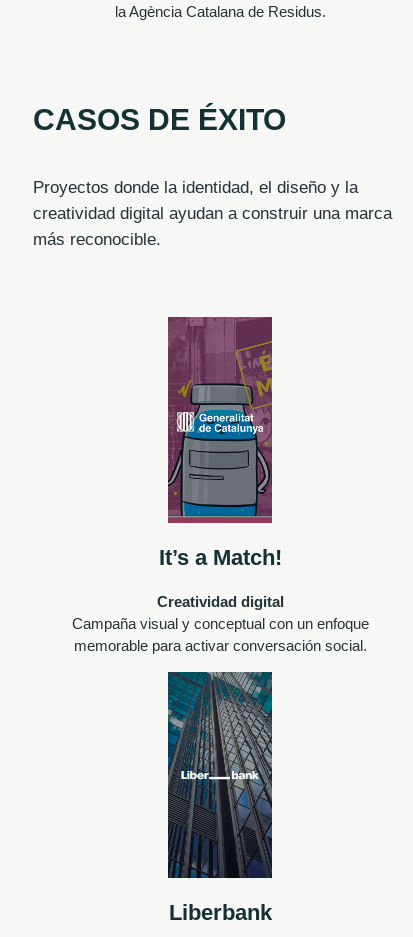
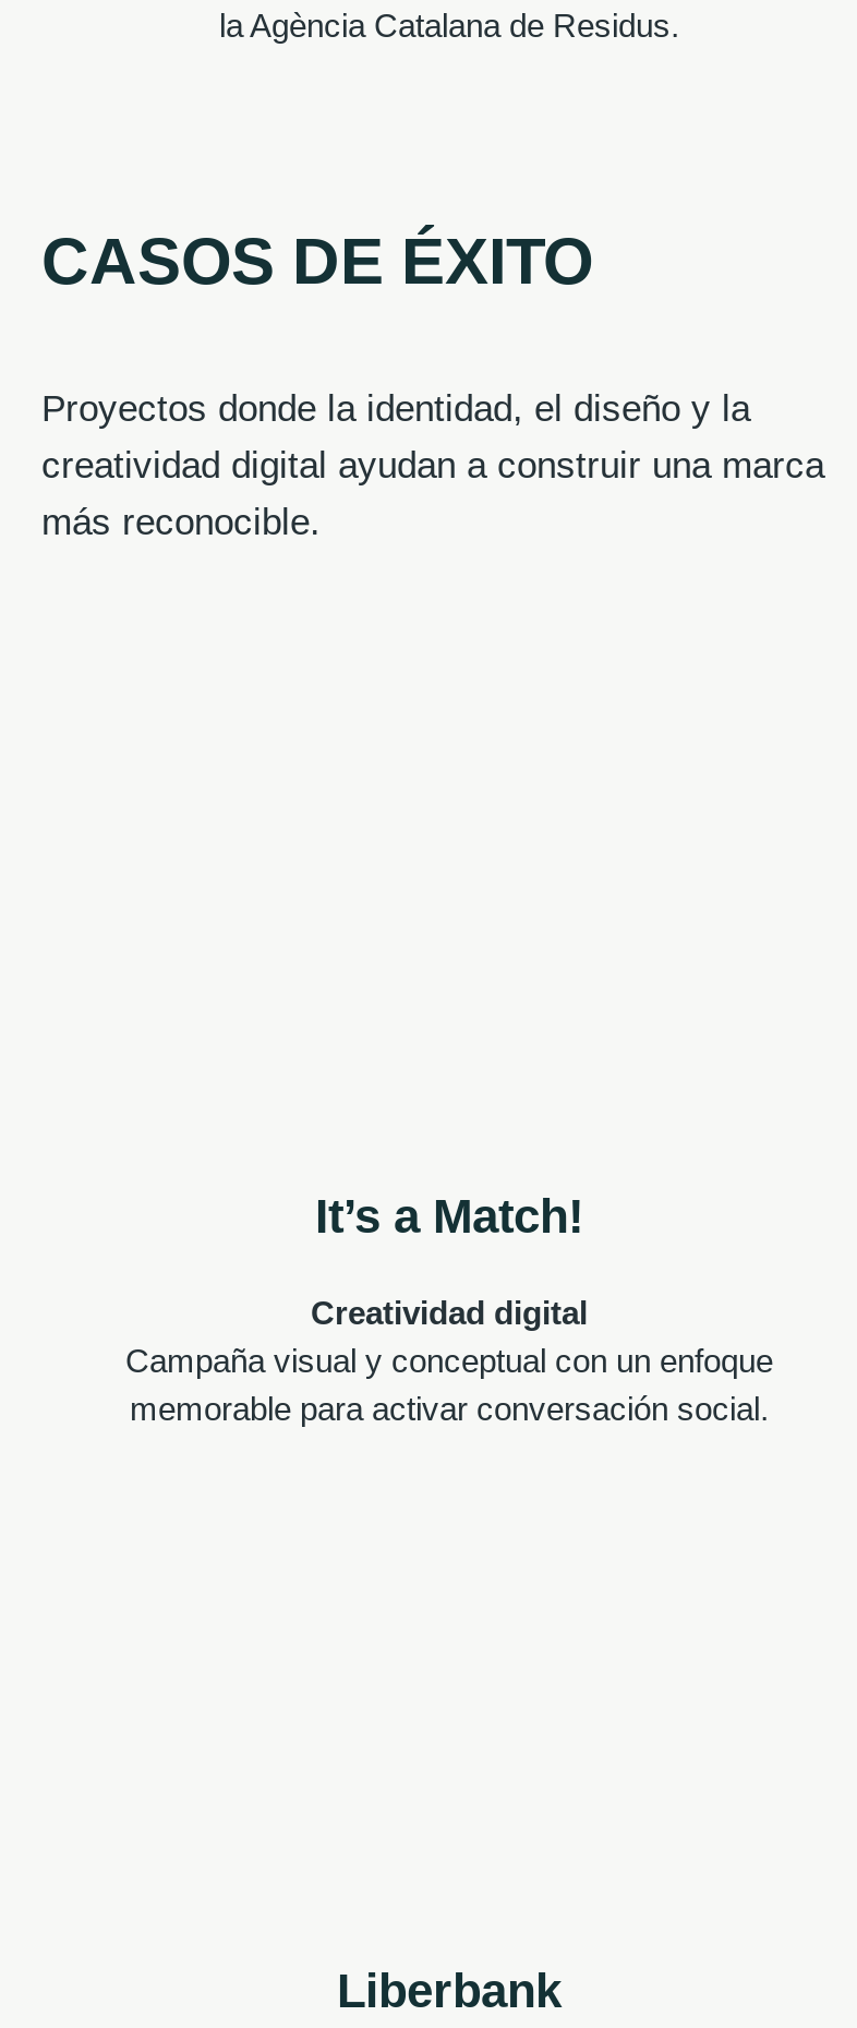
[167,316,273,524] [image] -> none
[167,671,273,879] [image] -> none

